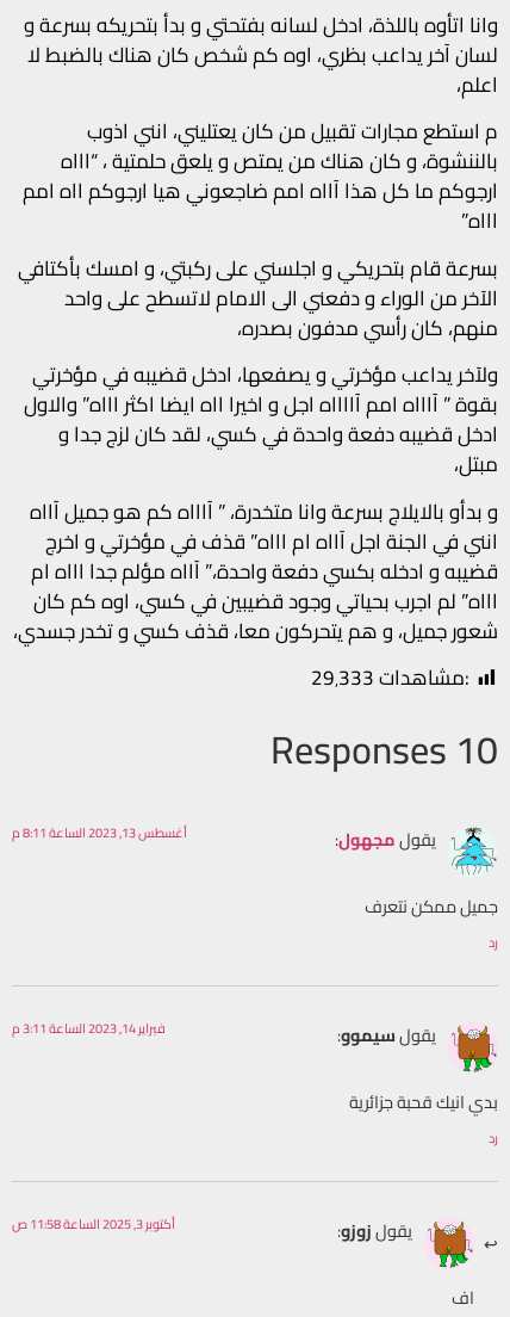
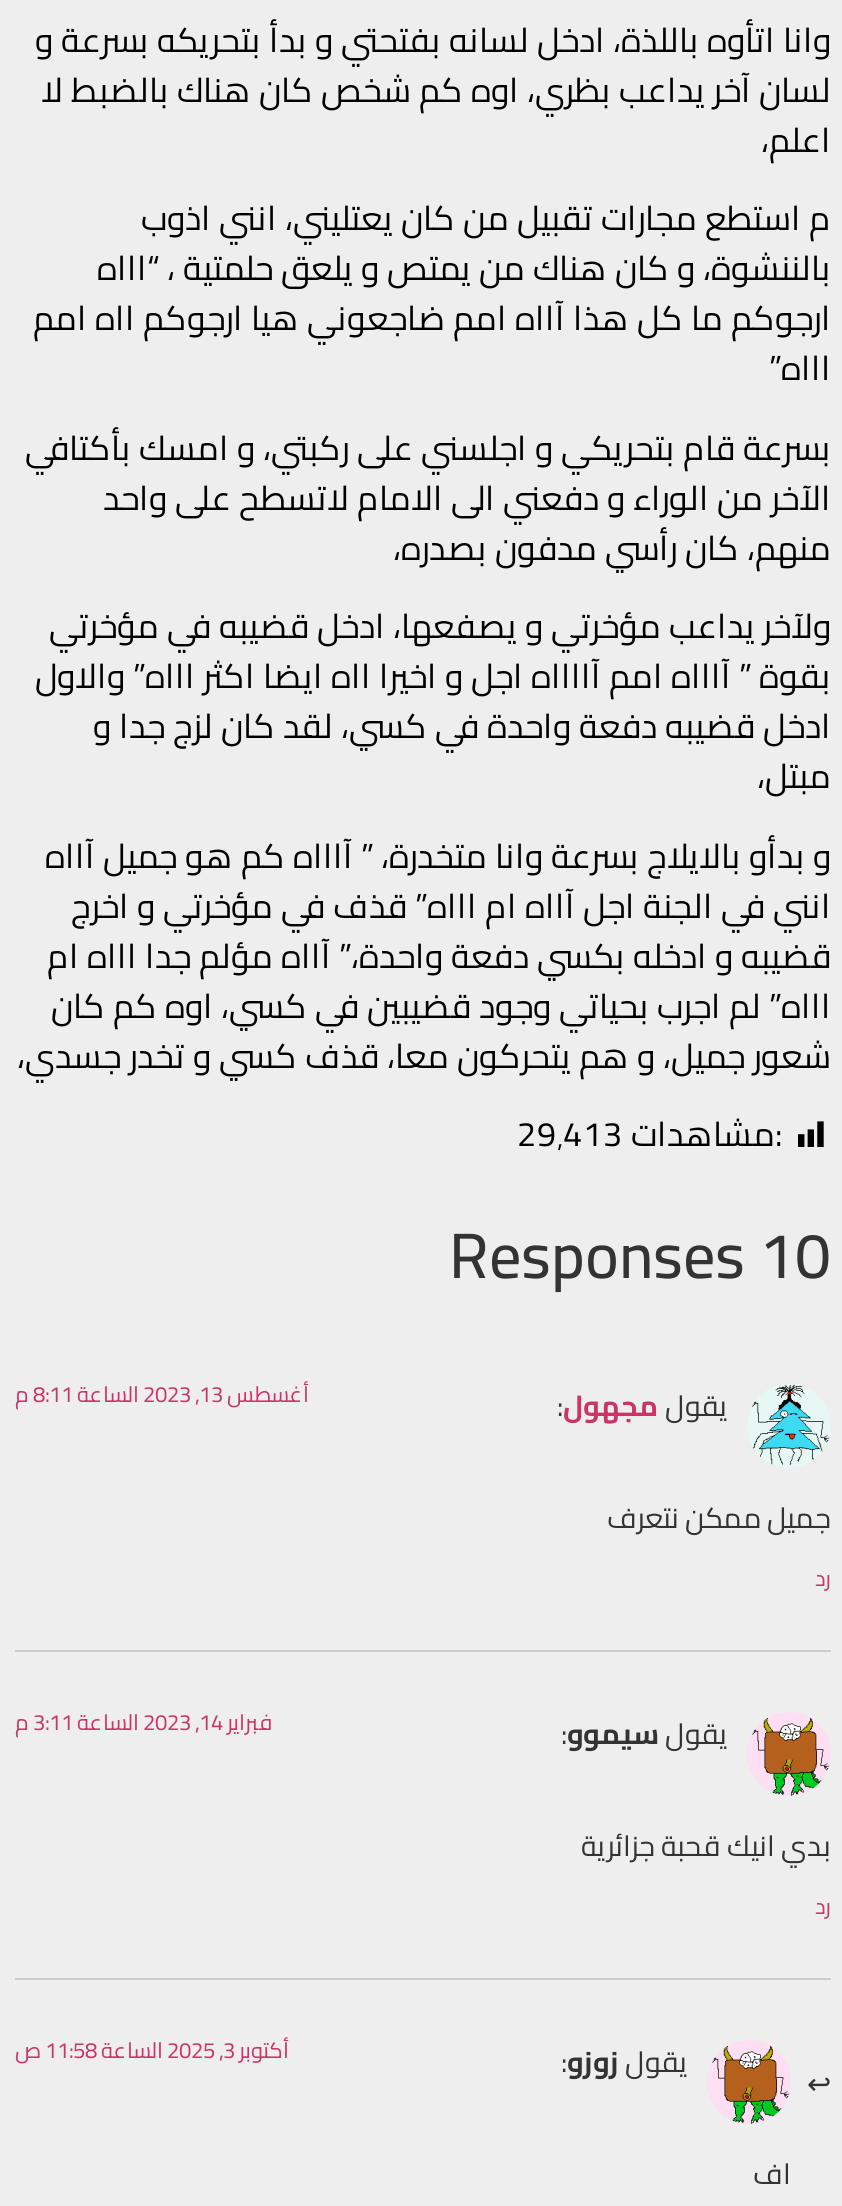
[311,658,469,697] :مشاهدات 29٬333 -> [517,1102,783,1166] :مشاهدات 29٬413

